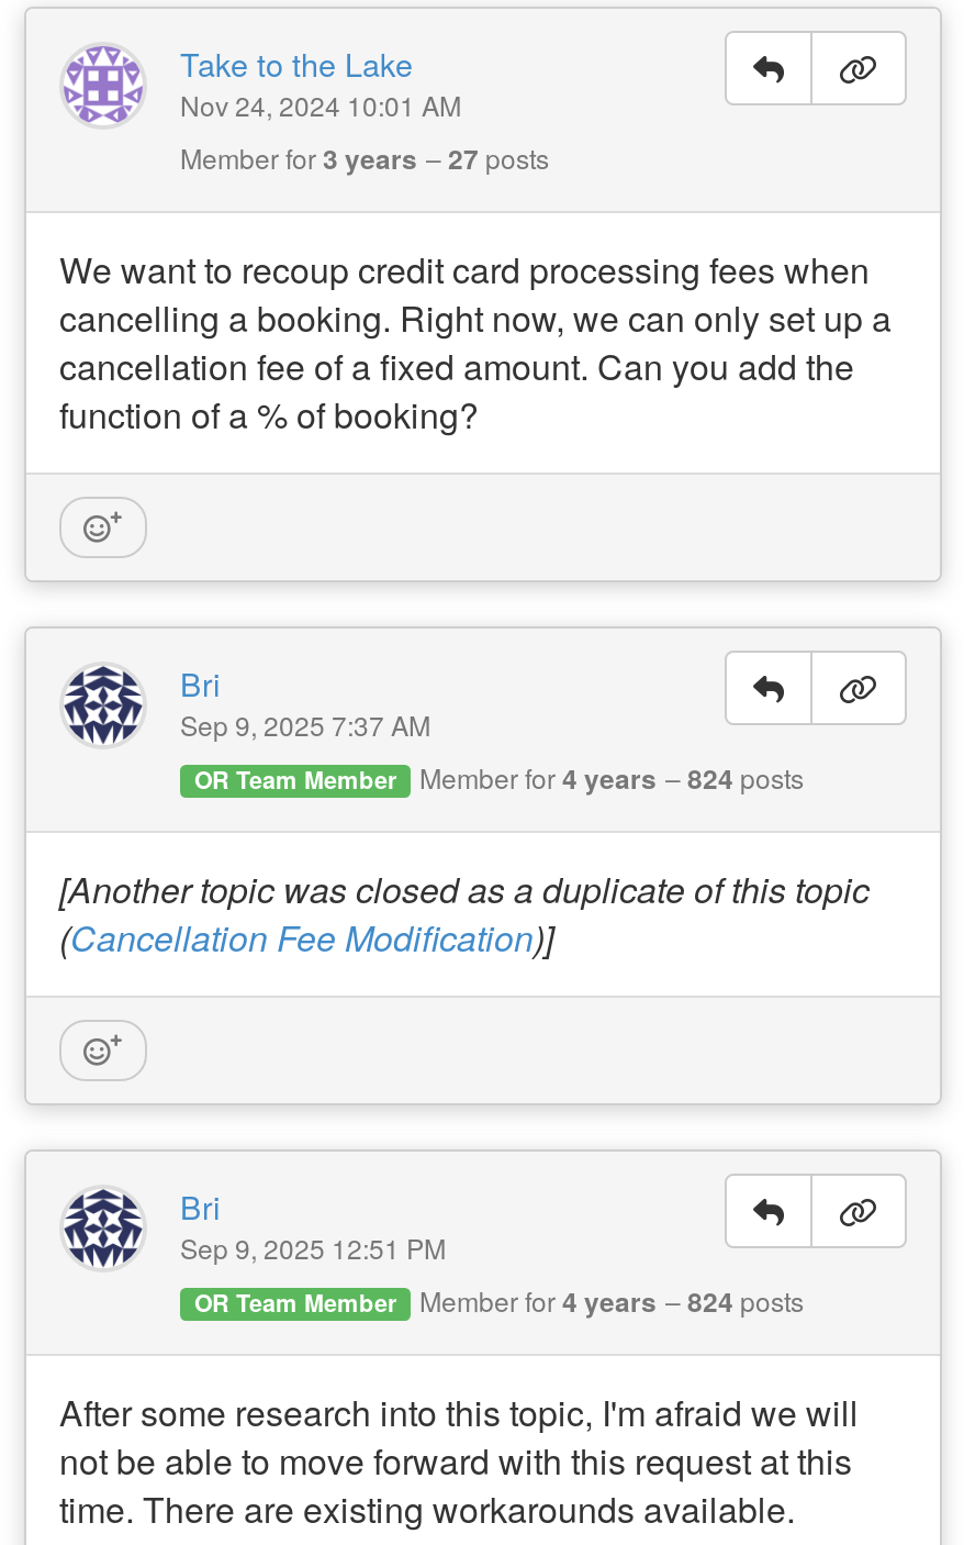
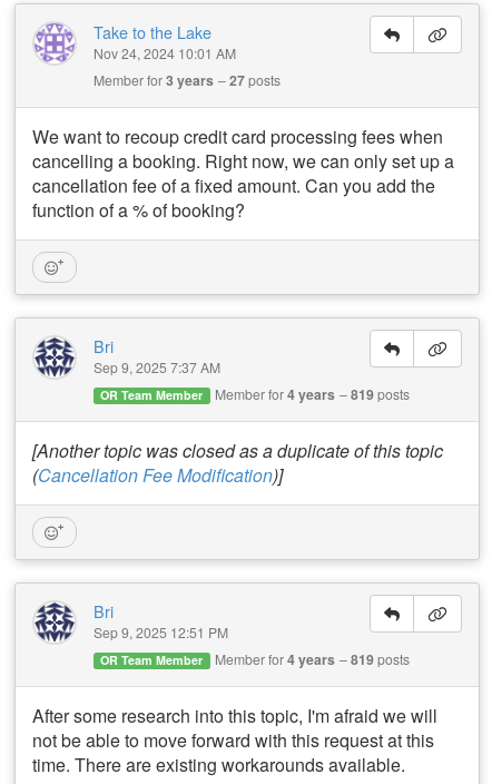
[194,758,803,798] OR Team Member Member for4 years 824 posts -> [101,384,410,404] OR Team Member Member for4 years 819 posts
[194,1282,803,1321] OR Team Member Member for4 years 824 posts -> [101,649,410,670] OR Team Member Member for4 years 819 posts

